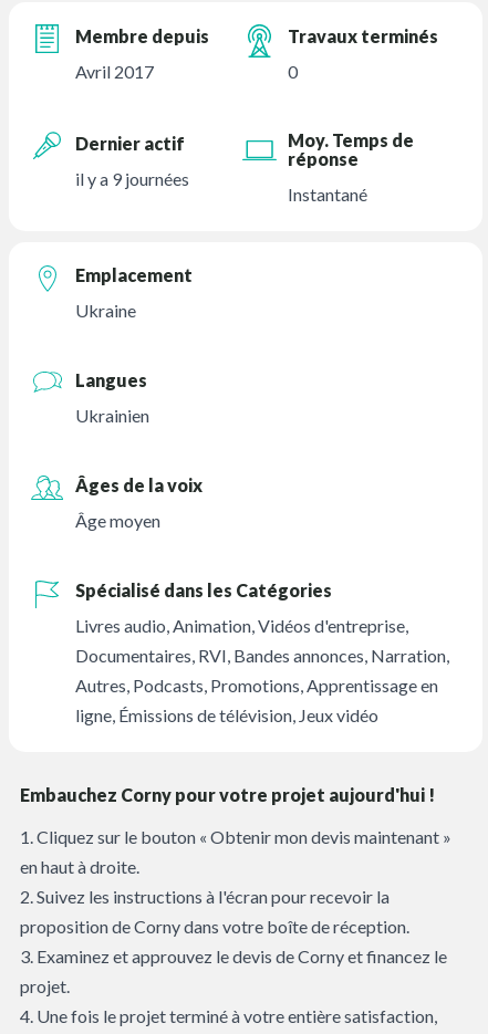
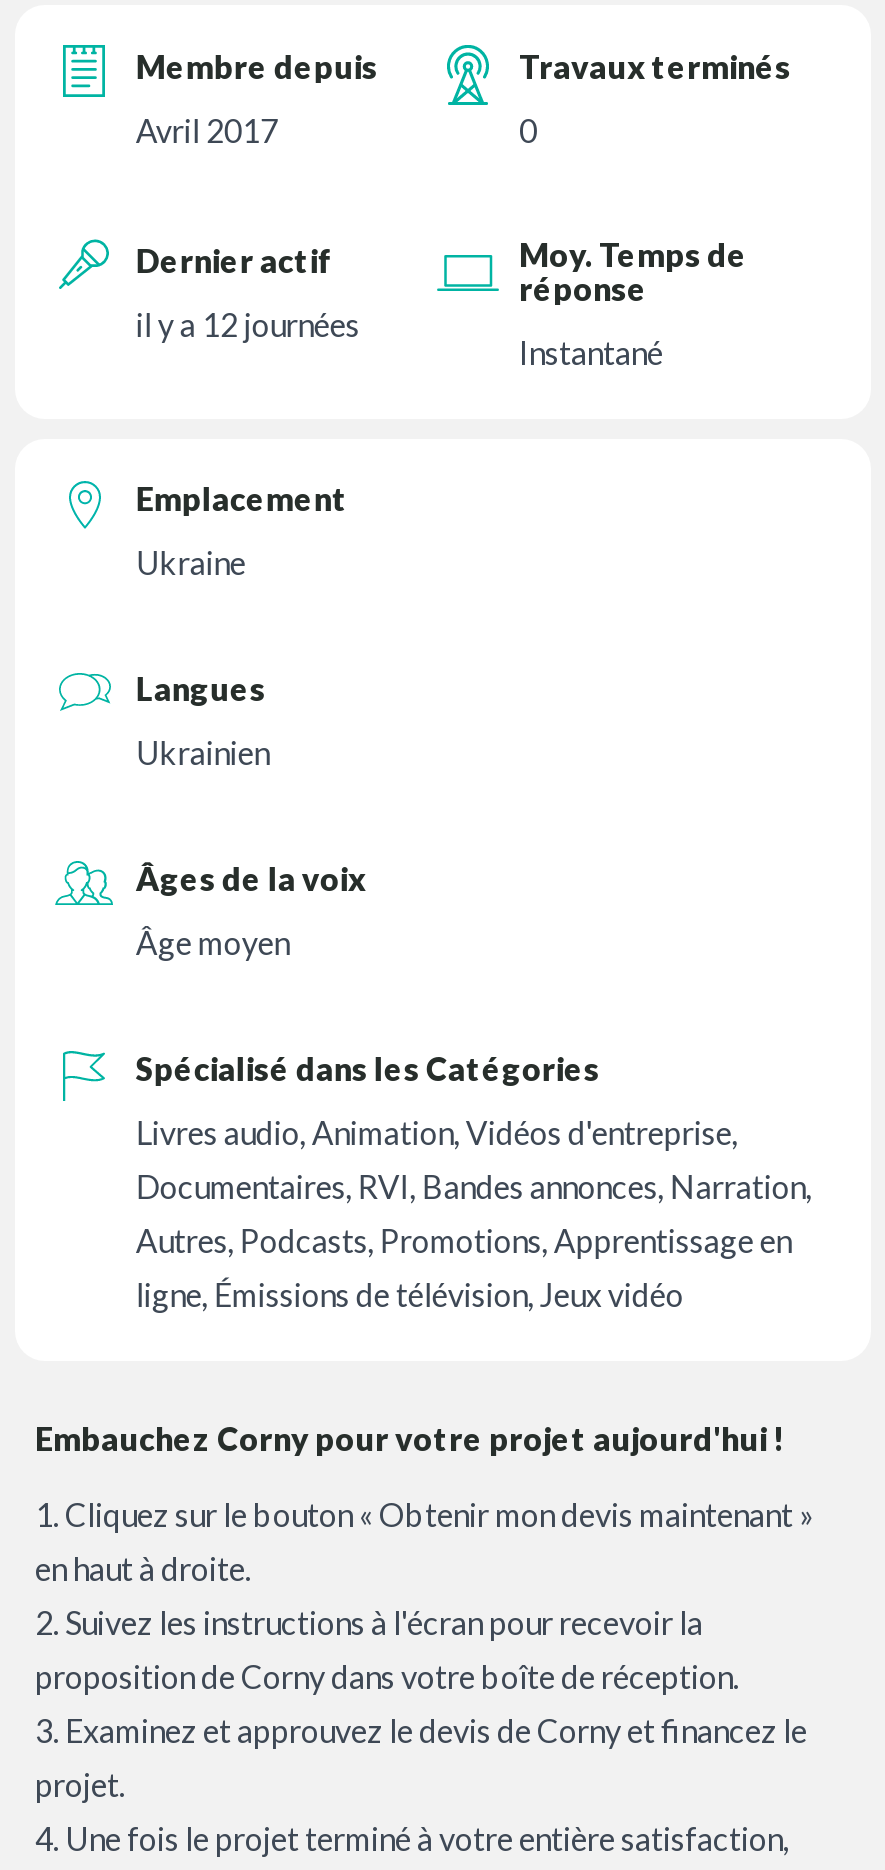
[76,168,190,189] il y a 9 journées -> [136,305,360,343] il y a 12 journées

